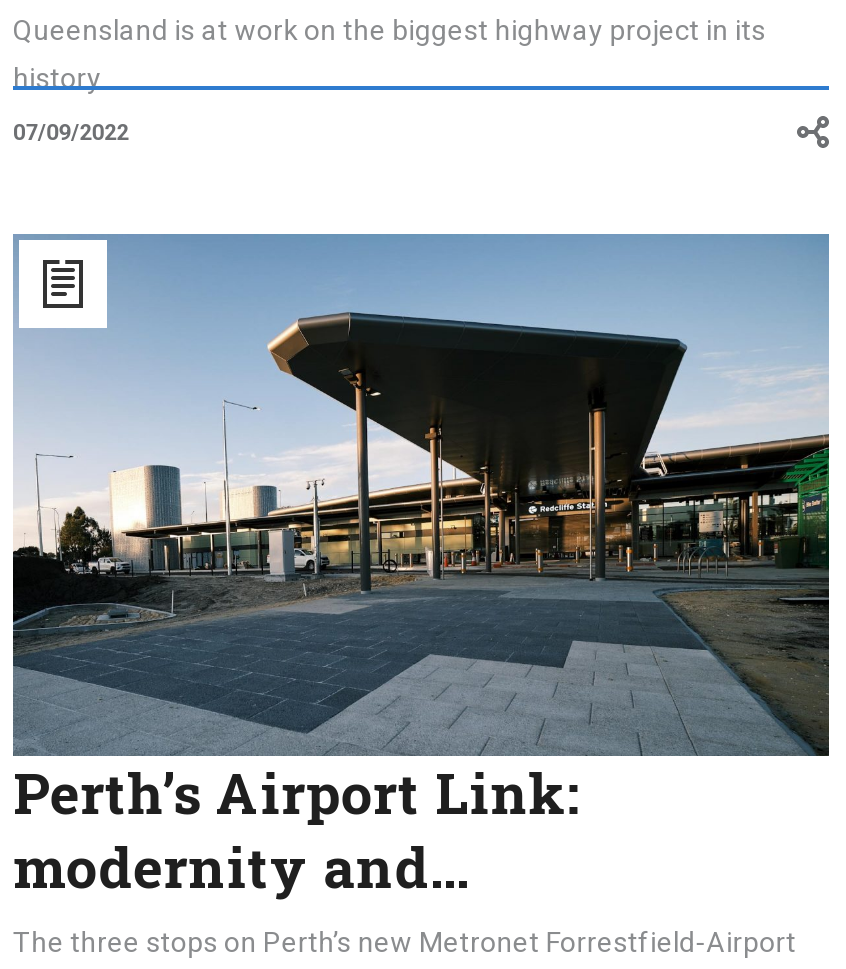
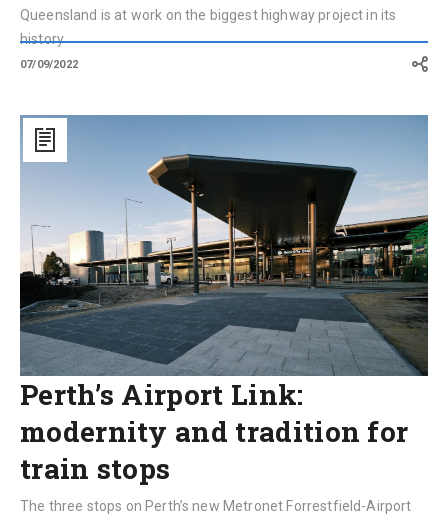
[13,830,468,904] modernity and… -> [20,413,408,487] modernity and tradition for | train stops

